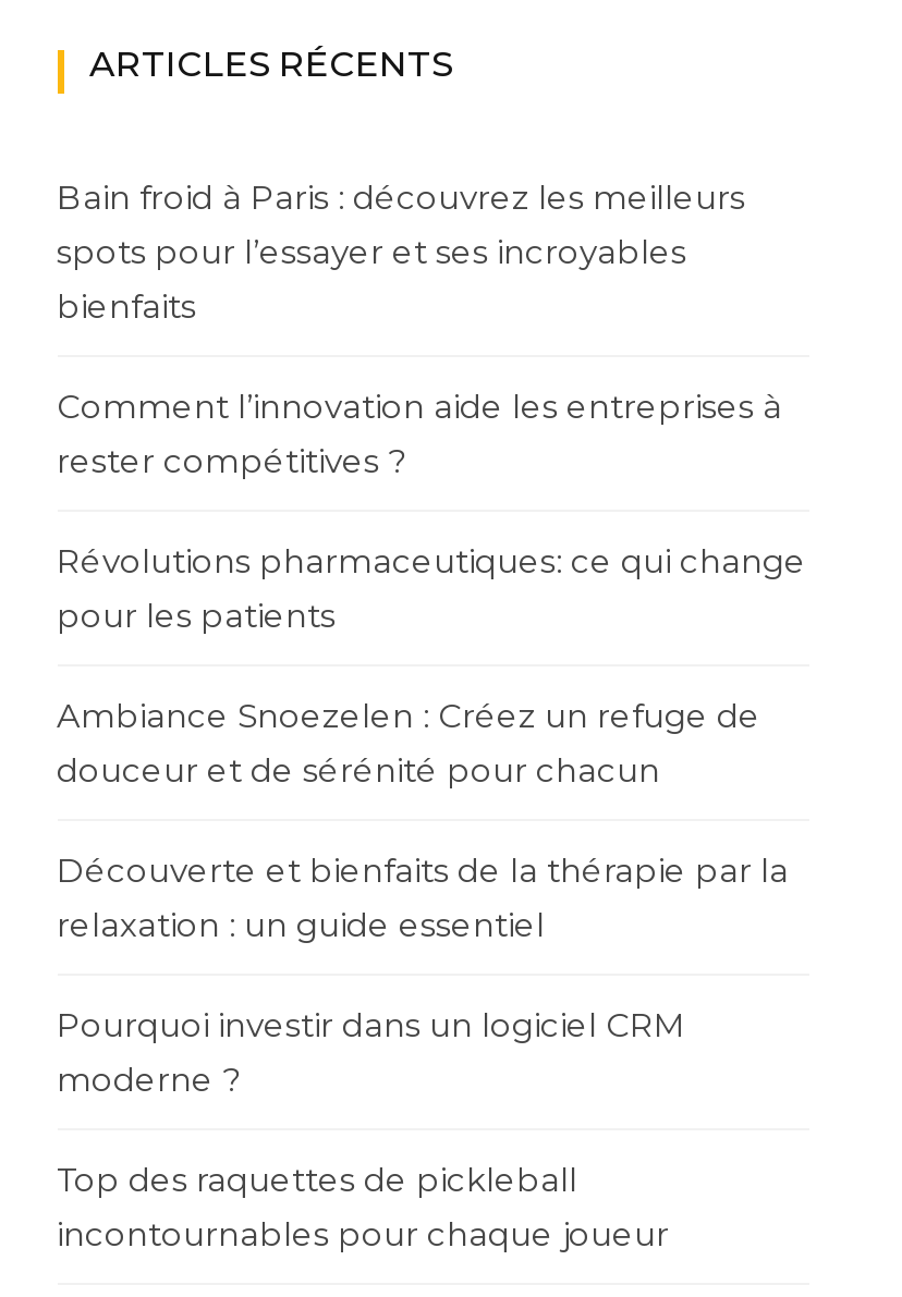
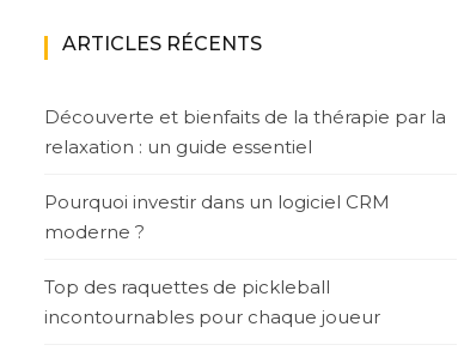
[57,177,806,791] Bain froid à Paris : découvrez les meilleurs | spots pour l’essayer et ses incroyables | bienfaits | Comment l’innovation aide les entreprises à | rester compétitives ? | Révolutions pharmaceutiques: ce qui change | pour les patients | Ambiance Snoezelen : Créez un refuge de | douceur et de sérénité pour chacun -> none

